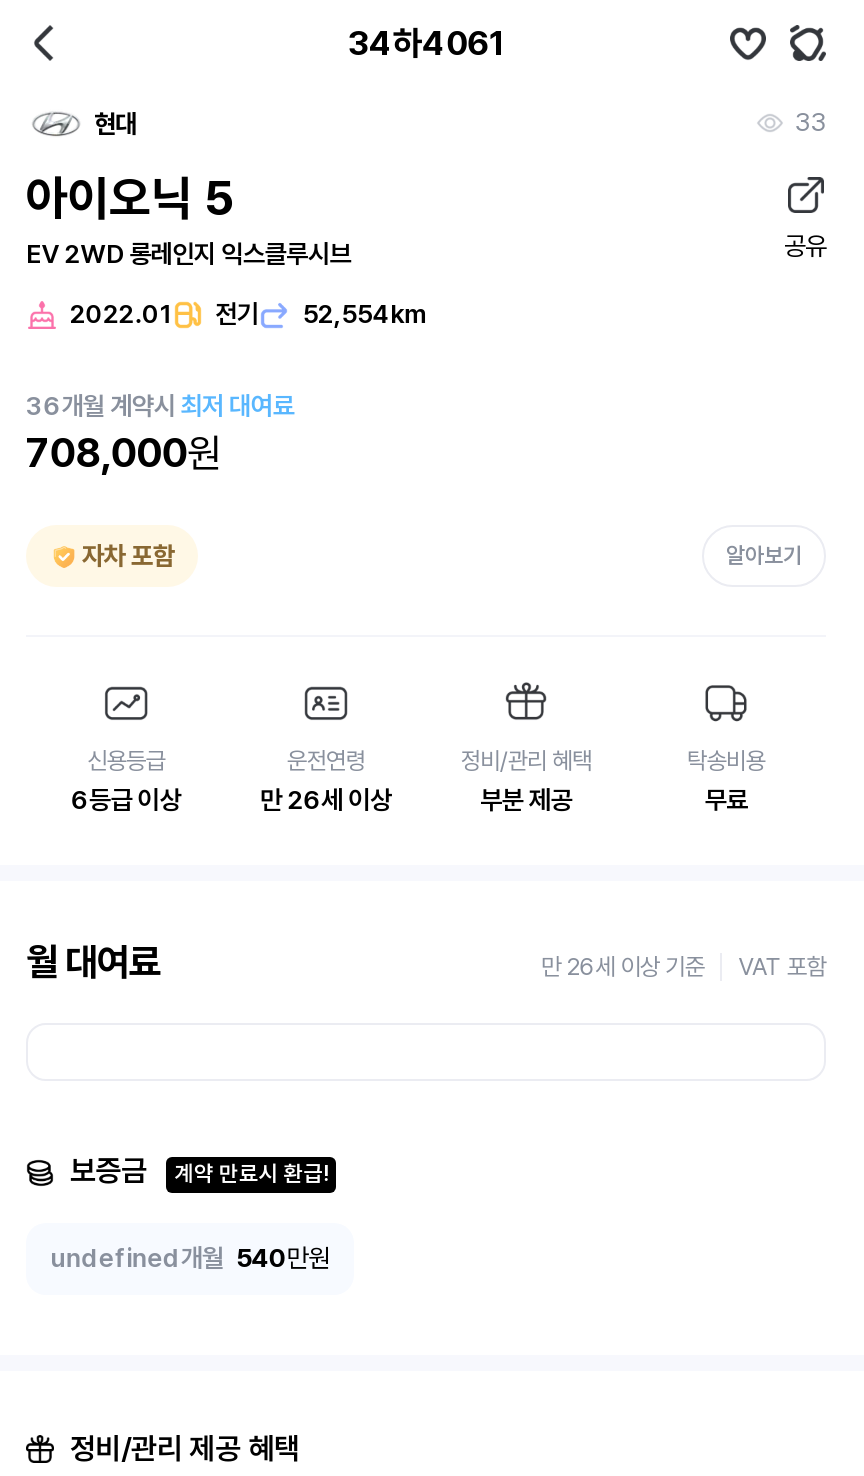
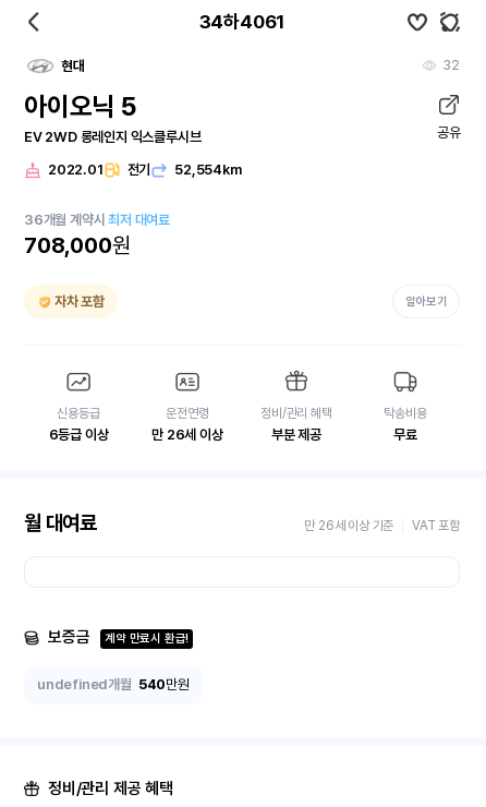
[795,107,826,137] 33 -> [443,57,460,73] 32

